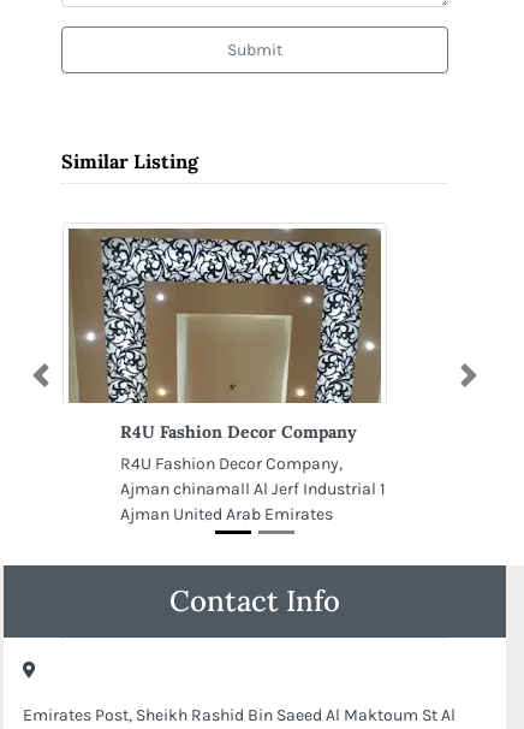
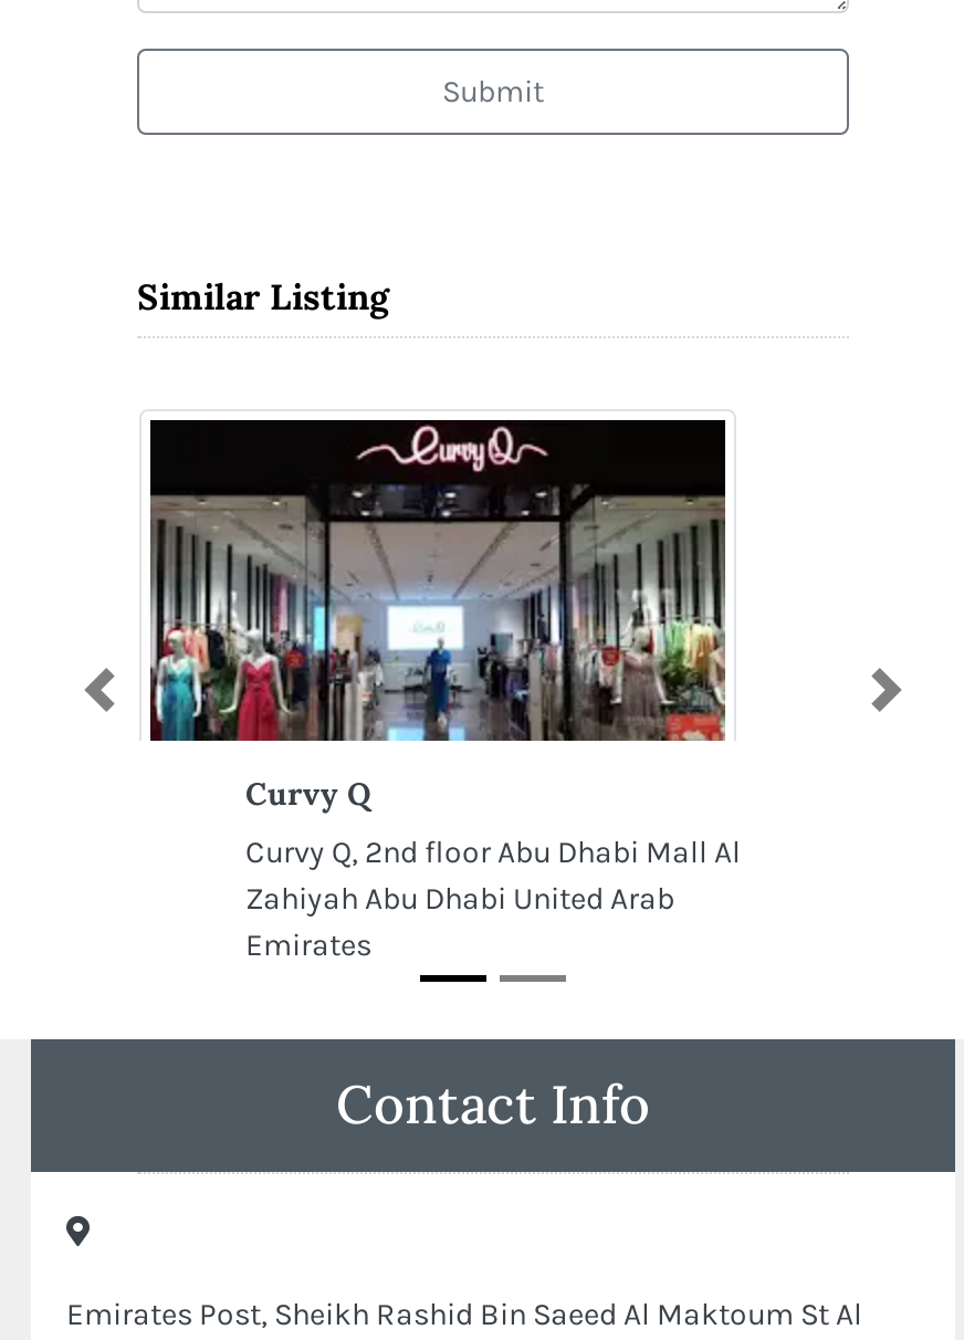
[67,227,382,443] [image] | R4U Fashion Decor Company -> [148,418,727,814] [image] | Curvy Q
[120,454,386,524] R4U Fashion Decor Company, | Ajman chinamall Al Jerf Industrial 1 | Ajman United Arab Emirates -> [245,834,741,964] Curvy Q, 2nd floor Abu Dhabi Mall Al | Zahiyah Abu Dhabi United Arab | Emirates

